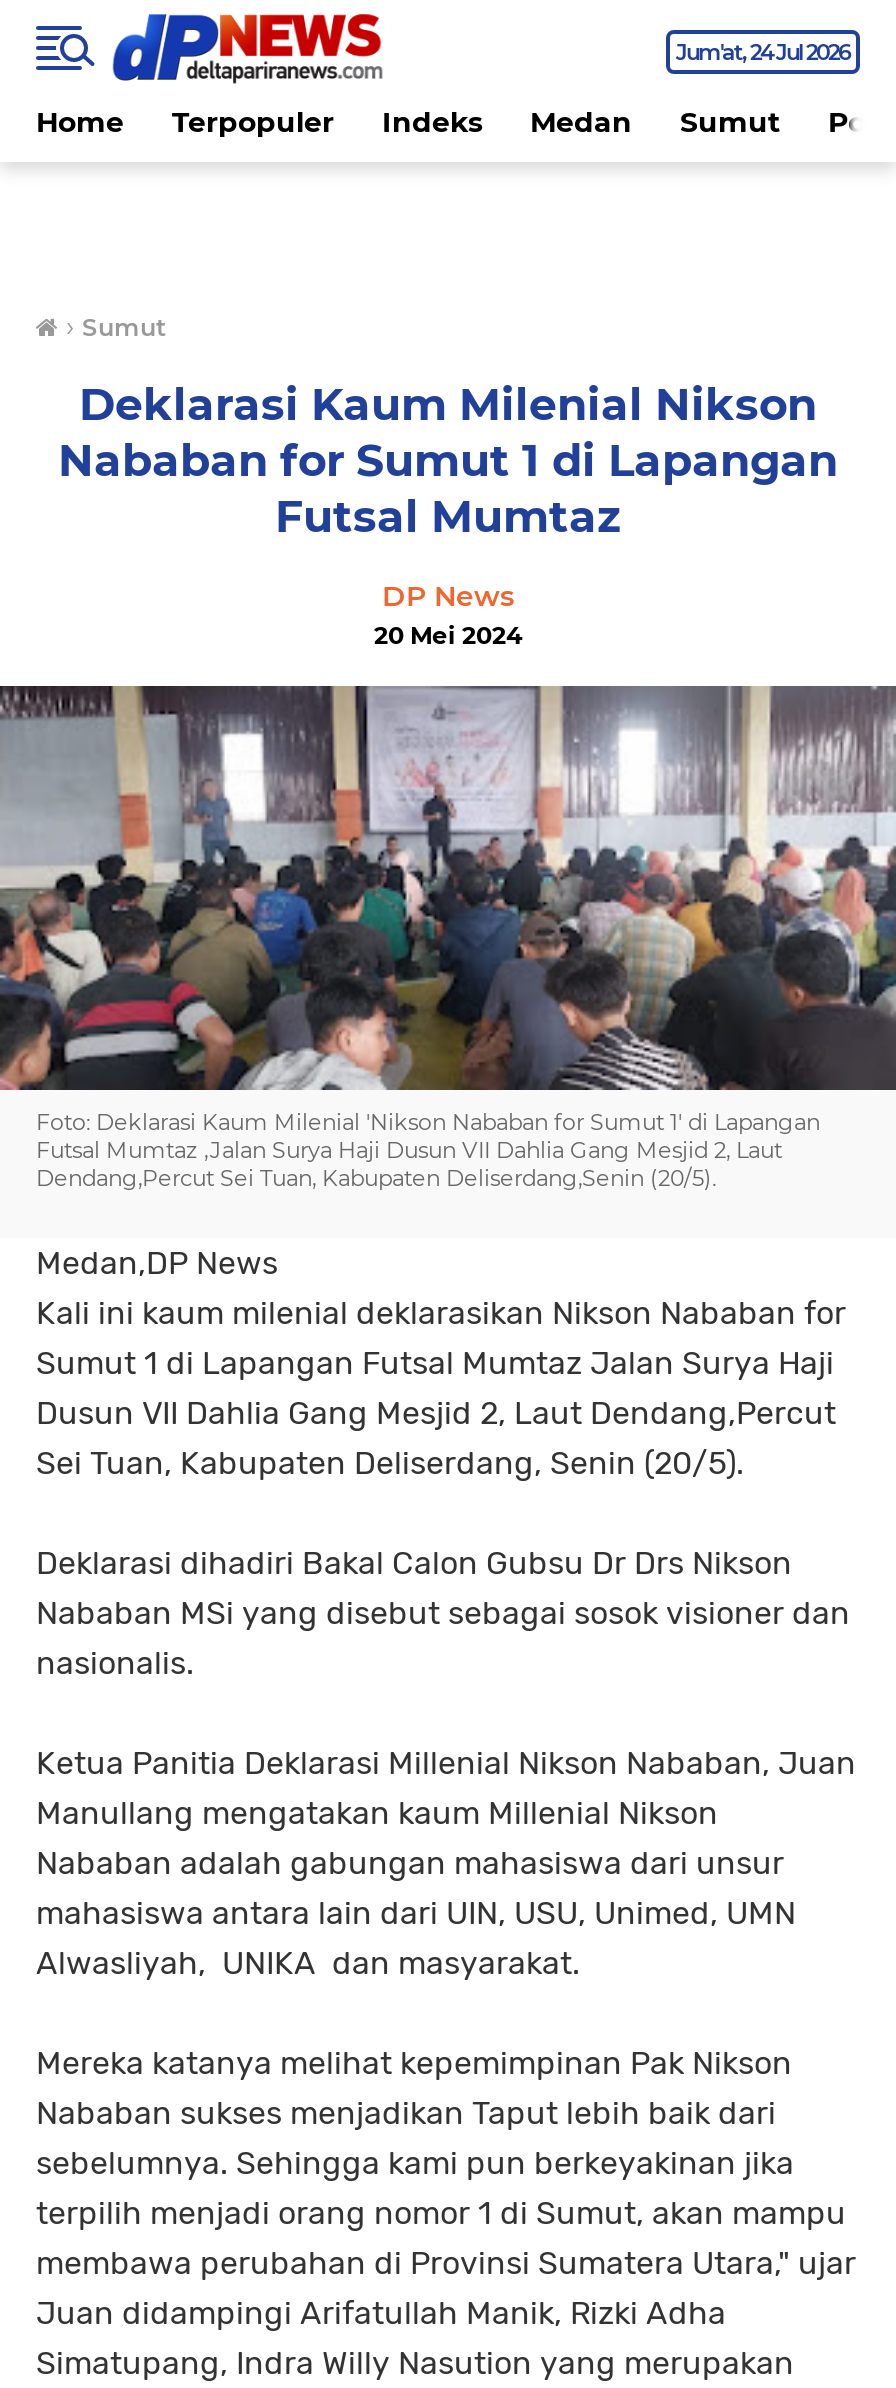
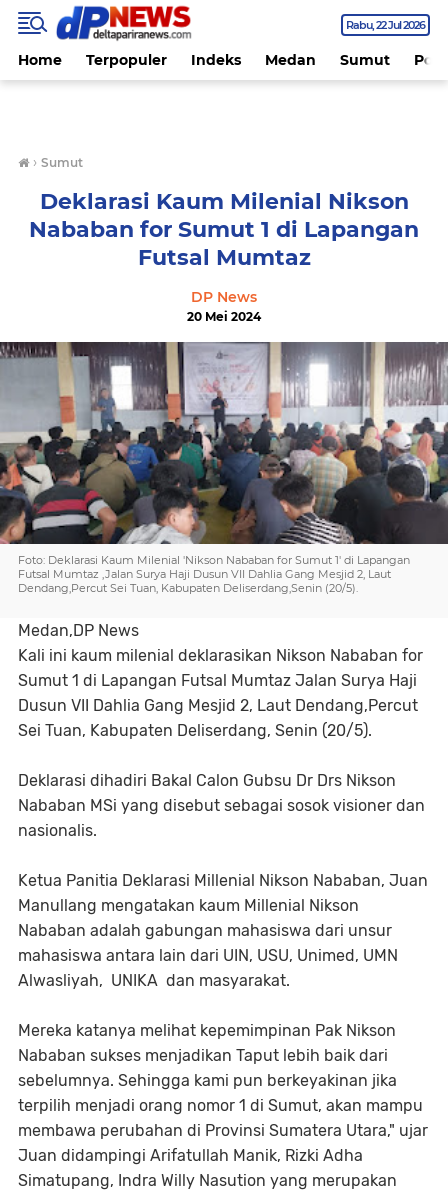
[676,38,850,66] Jum'at 24 Jul 2026 -> [346,18,425,32] Rabu 22 Jul 2026

